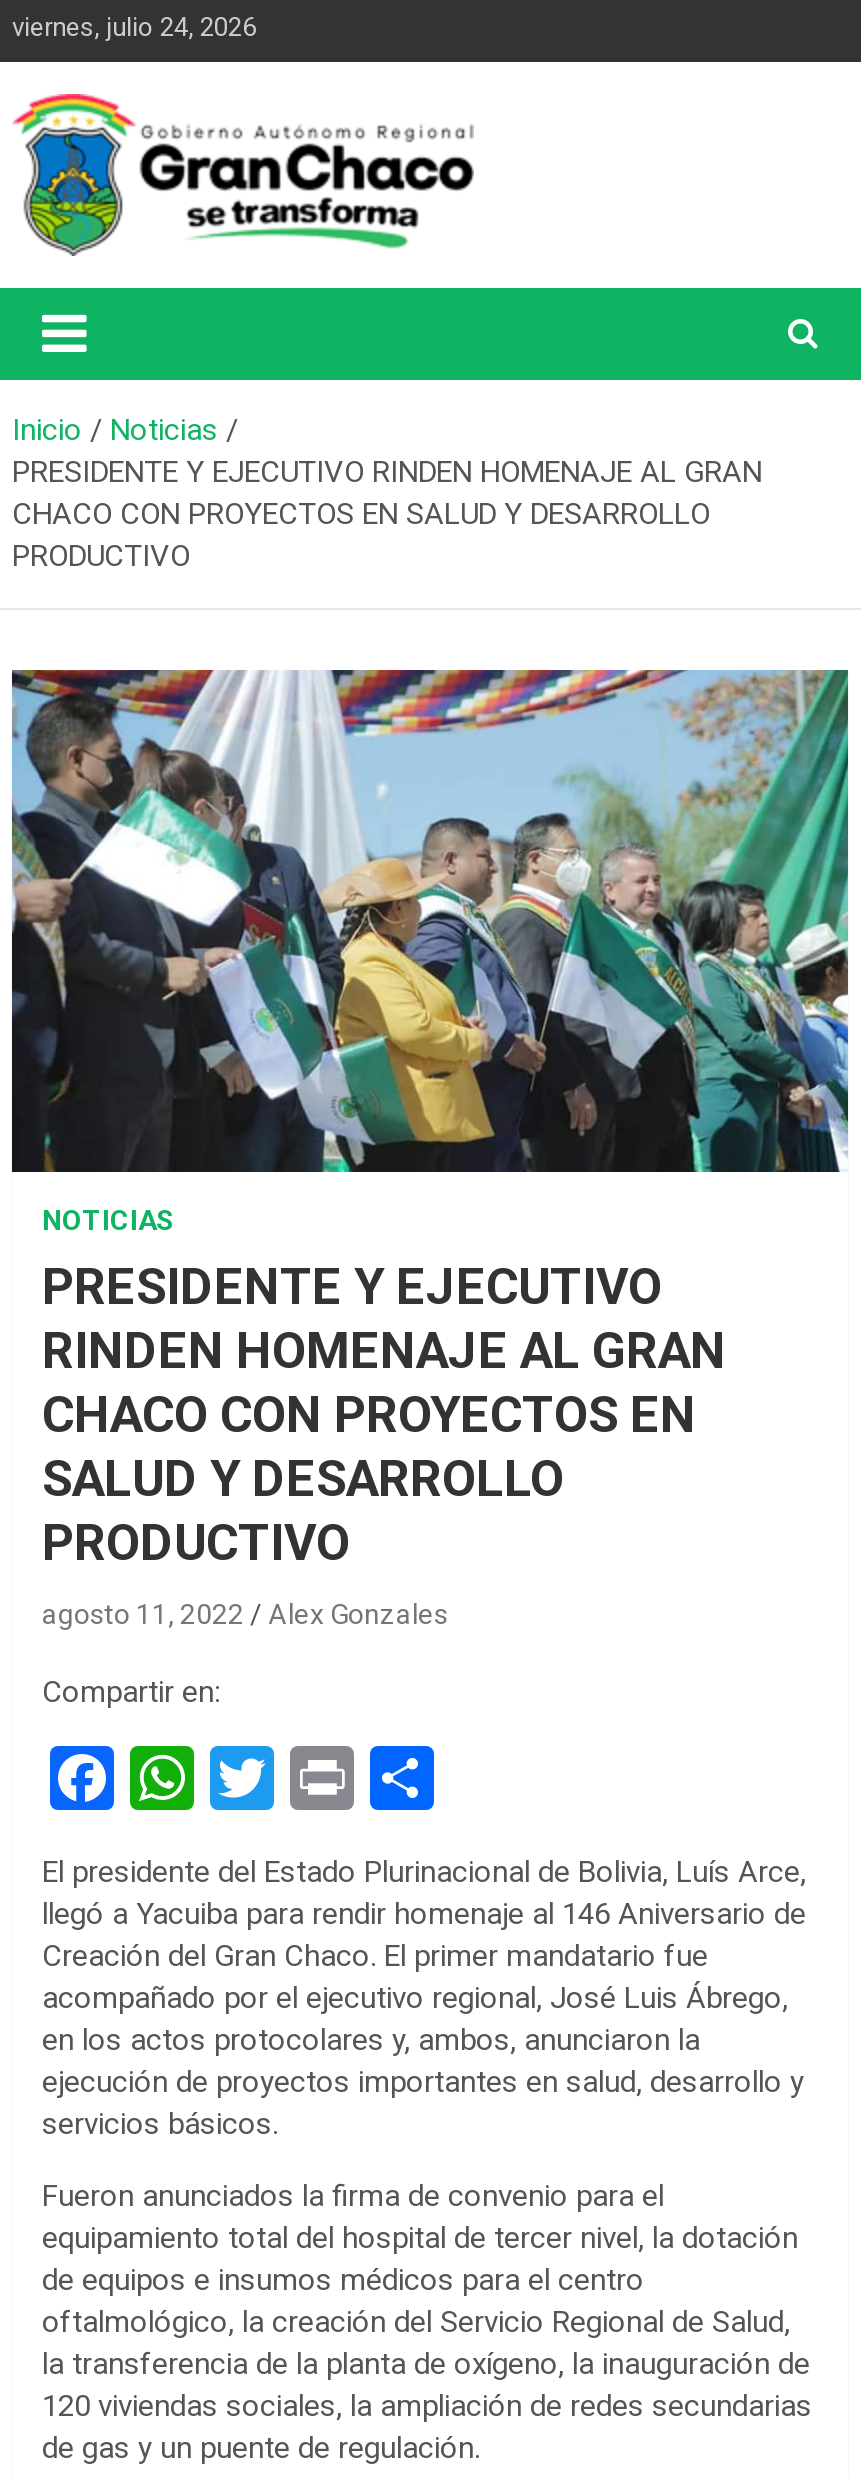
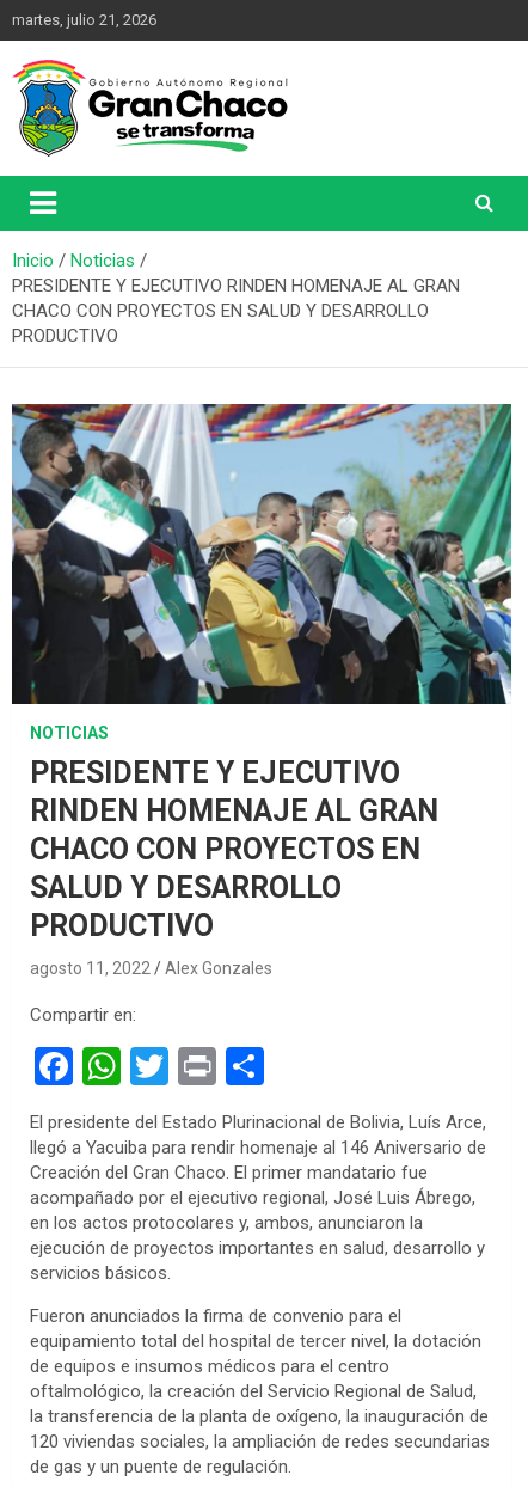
[12,12,256,42] viernes, julio 24, 2026 -> [12,11,156,29] martes, julio 21, 2026

